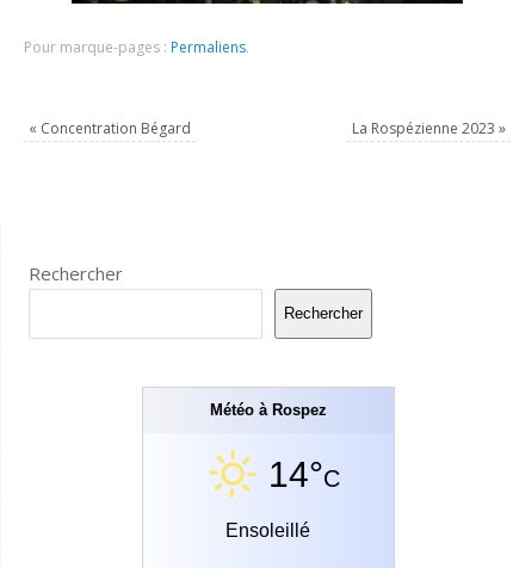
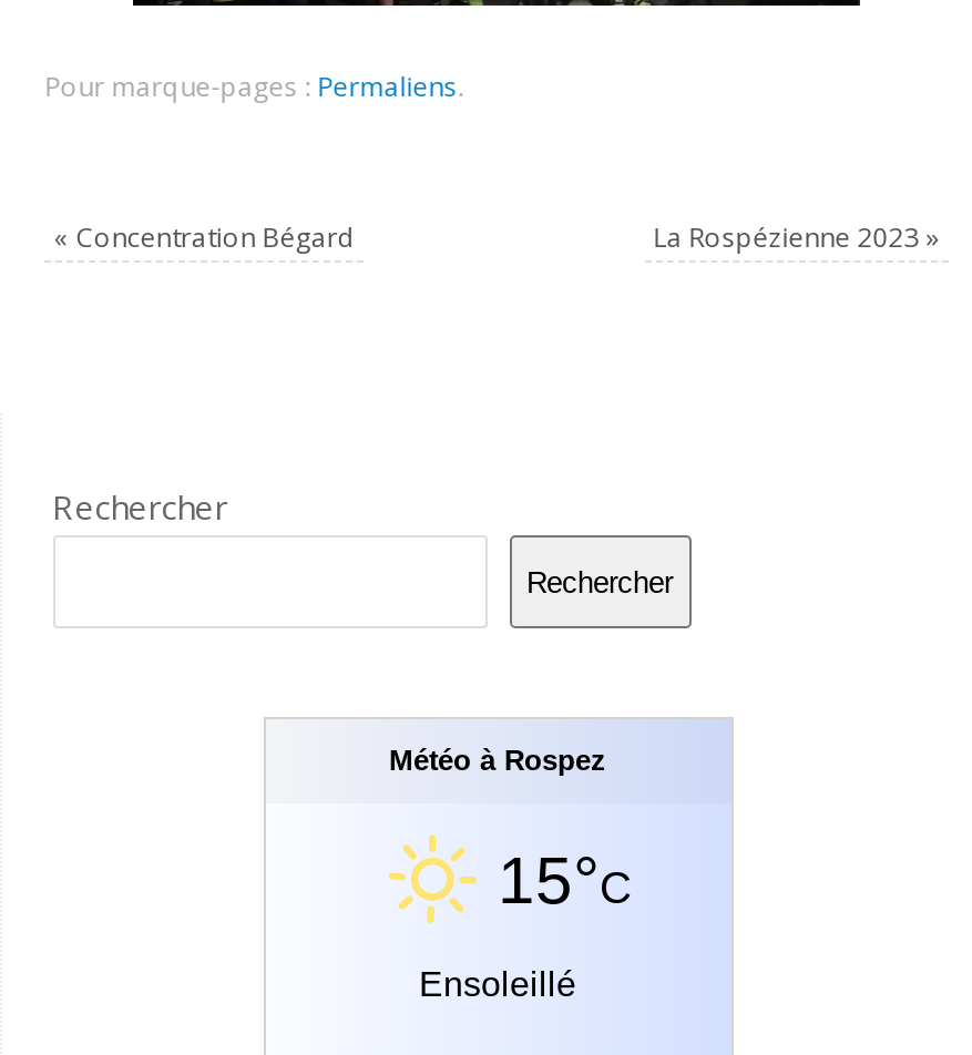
[268,455,339,494] 14°C -> [498,844,631,917] 15°C

